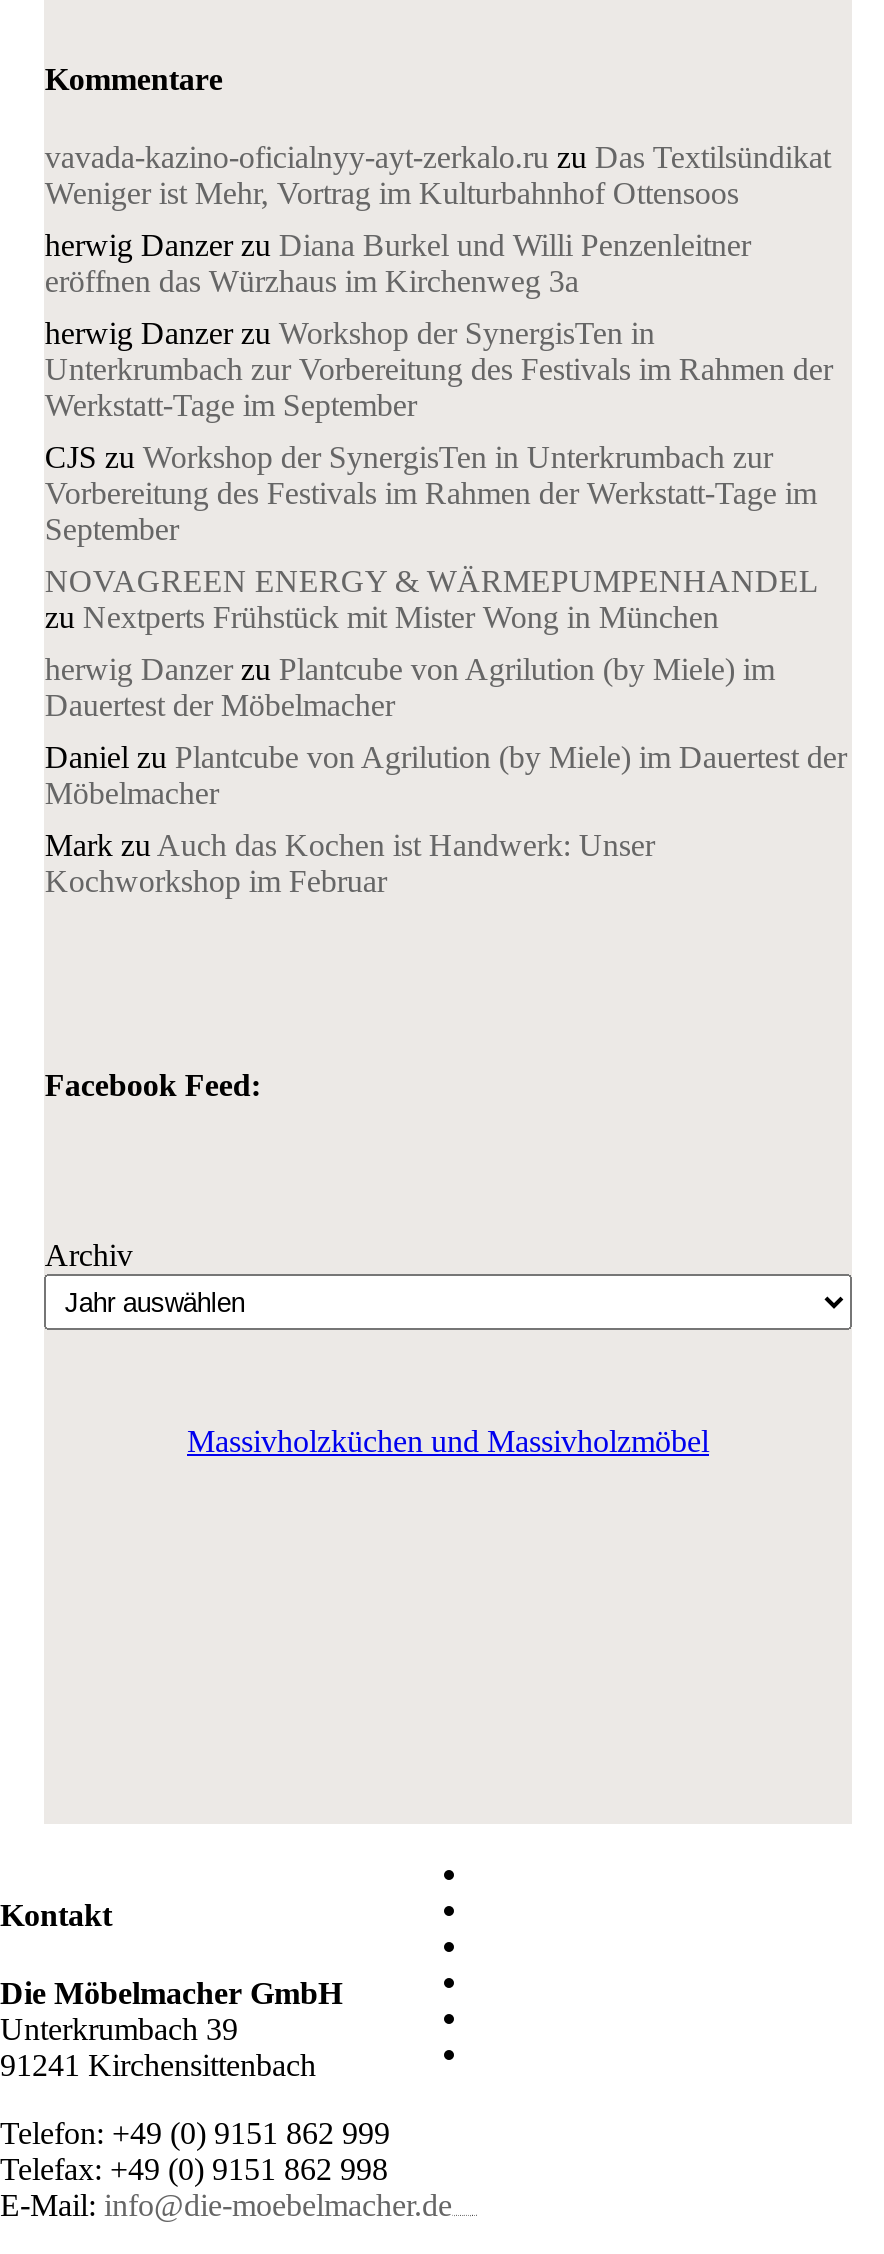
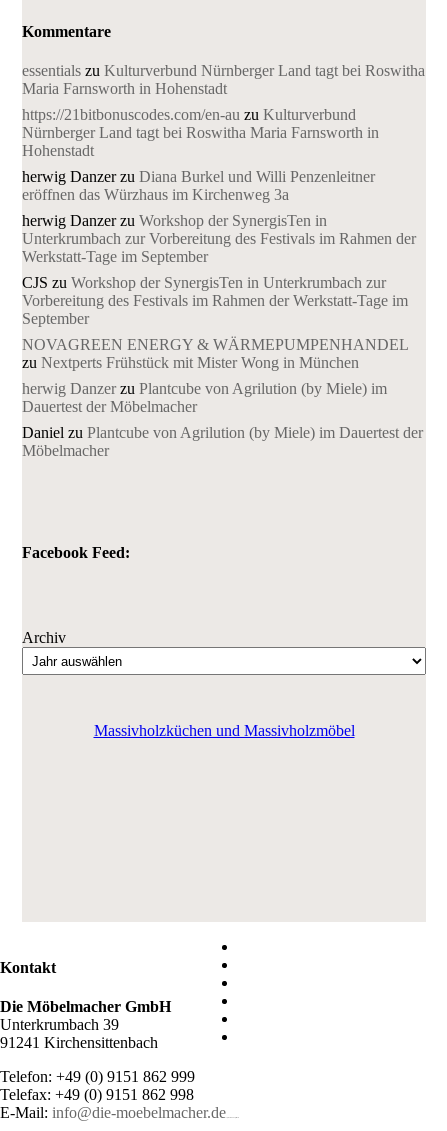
[45,140,831,210] vavada-kazino-oficialnyy-ayt-zerkalo.ru zu Das Textilsündikat | Weniger ist Mehr, Vortrag im Kulturbahnhof Ottensoos -> [22,62,425,159] essentials zu Kulturverbund Nürnberger Land tagt bei Roswitha | Maria Farnsworth in Hohenstadt | https://21bitbonuscodes.com/en-au zu Kulturverbund | Nürnberger Land tagt bei Roswitha Maria Farnsworth in | Hohenstadt
moved [45,228,847,810] -> [22,168,423,459]: herwig Danzer zu Diana Burkel und Willi Penzenleitner | eröffnen das Würzhaus im Kirchenweg 3a | herwig Danzer zu Workshop der SynergisTen in | ... | Daniel zu Plantcube von Agrilution (by Miele) im Dauertest der | Möbelmacher
[45,828,655,898] Mark zu Auch das Kochen ist Handwerk: Unser | Kochworkshop im Februar -> none

